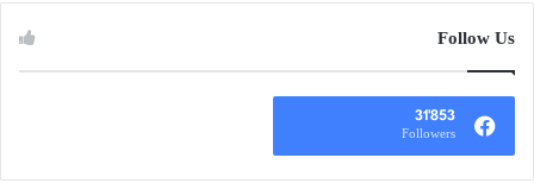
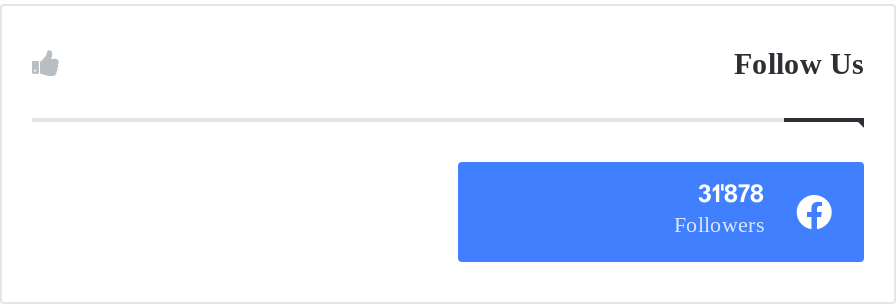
[415,103,455,129] 31٬853 -> [698,173,764,217] 31٬878

